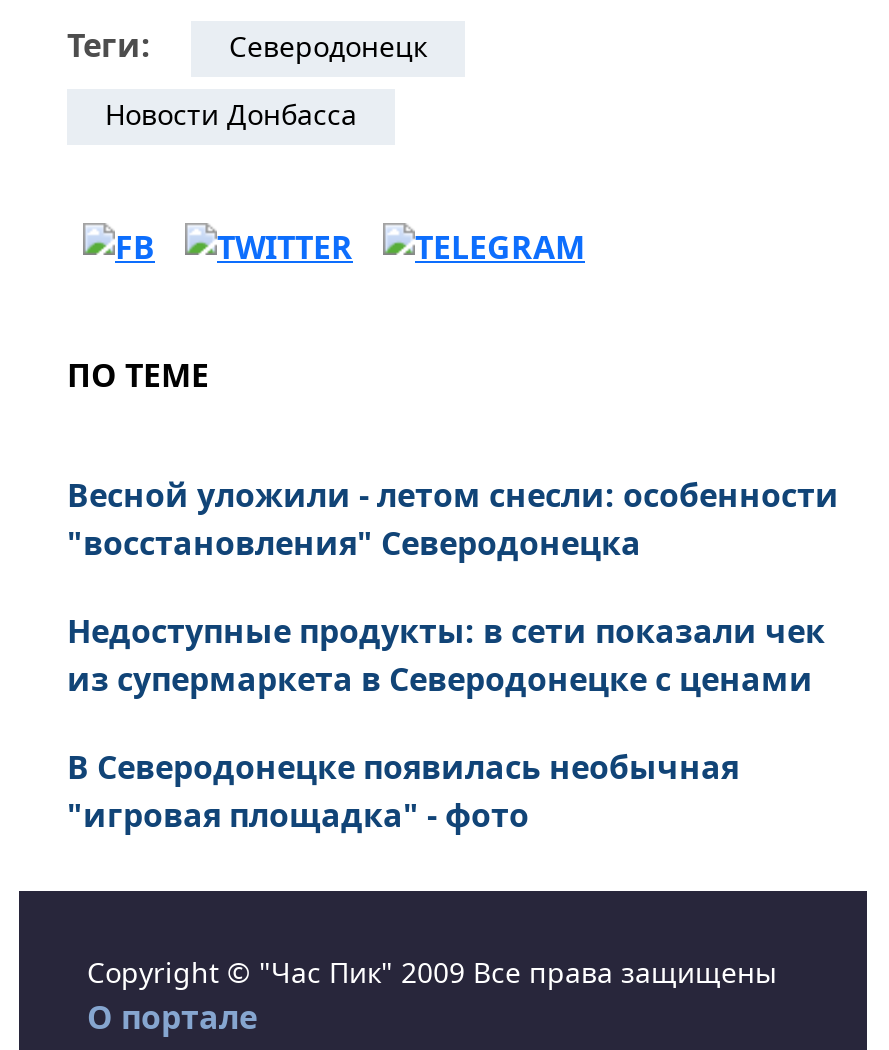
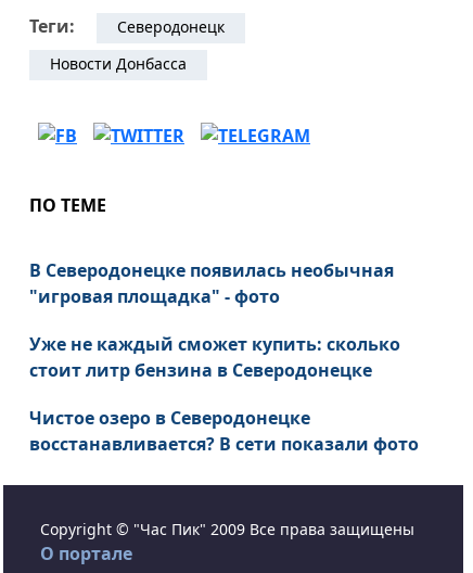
[67,474,839,702] Весной уложили - летом снесли: особенности | "восстановления" Северодонецка | Недоступные продукты: в сети показали чек | из супермаркета в Северодонецке с ценами -> none
moved [67,746,739,838] -> [29,259,394,309]: В Северодонецке появилась необычная | "игровая площадка" - фото
none -> [29,333,419,456] Уже не каждый сможет купить: сколько | стоит литр бензина в Северодонецке | Чистое озеро в Северодонецке | восстанавливается? В сети показали фото

